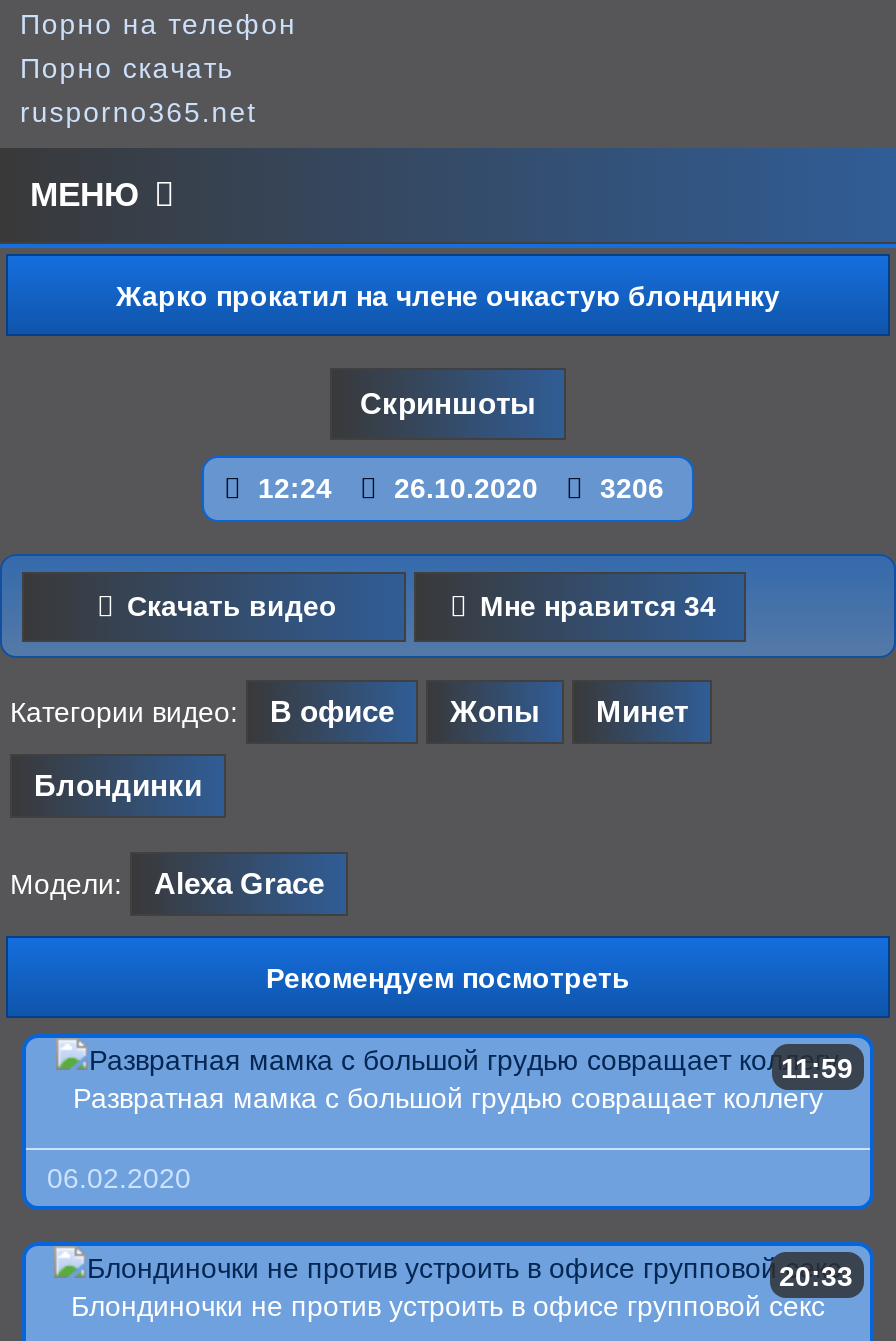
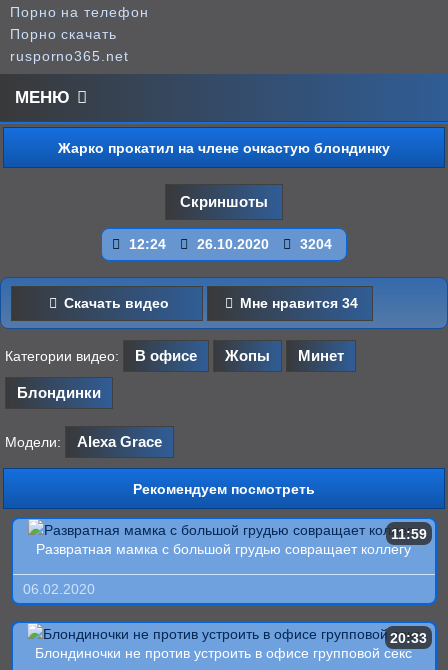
[258,473,664,505] 12:24 26.10.2020 3206 -> [129,236,332,252] 12:24 26.10.2020 3204

